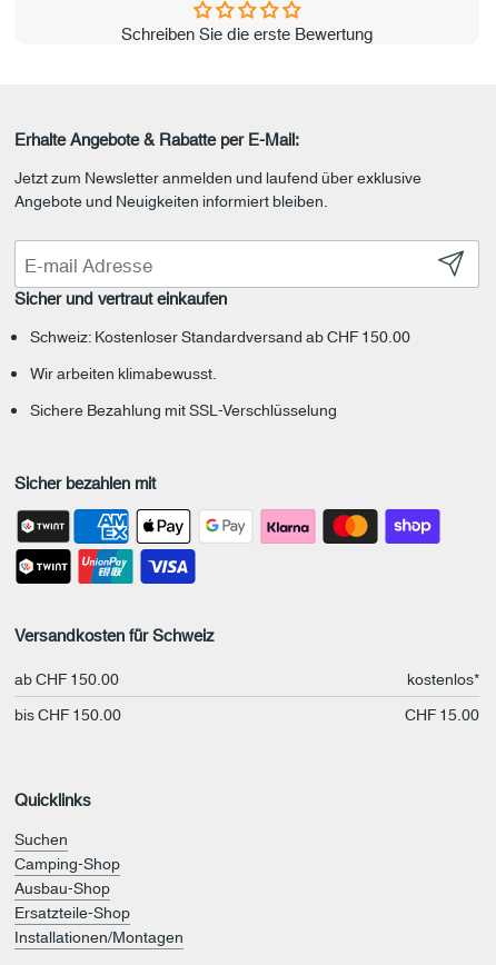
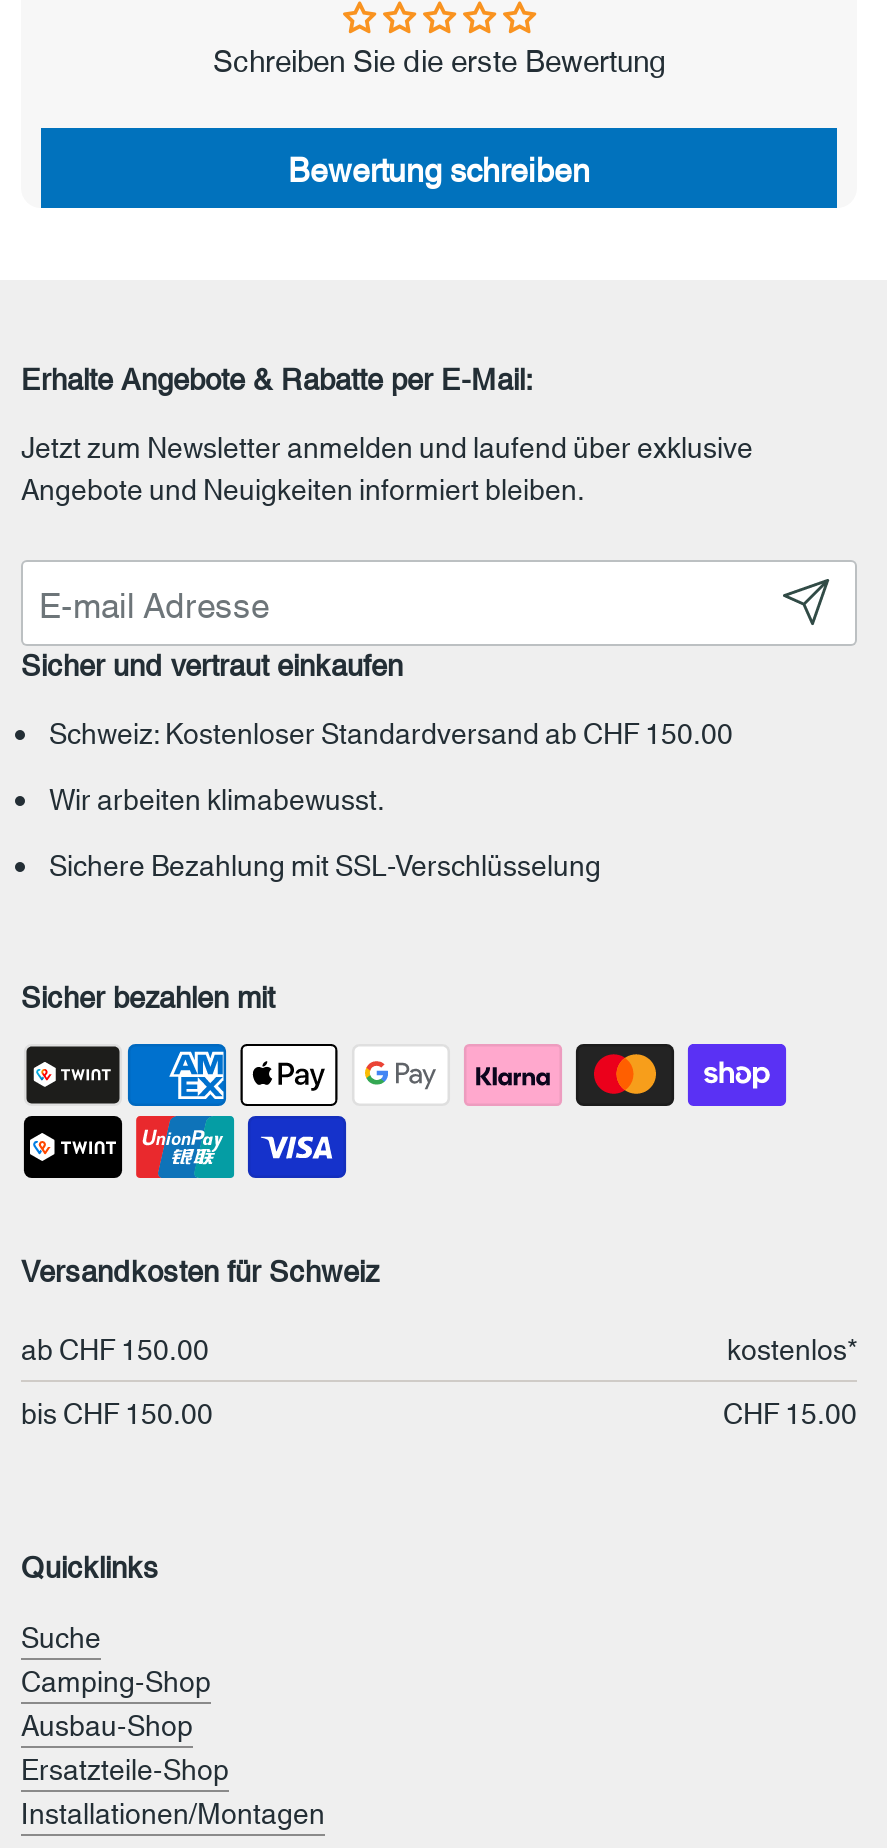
none -> [288,144,590,190] Bewertung schreiben
[14,827,68,849] Suchen -> [21,1616,101,1656] Suche

